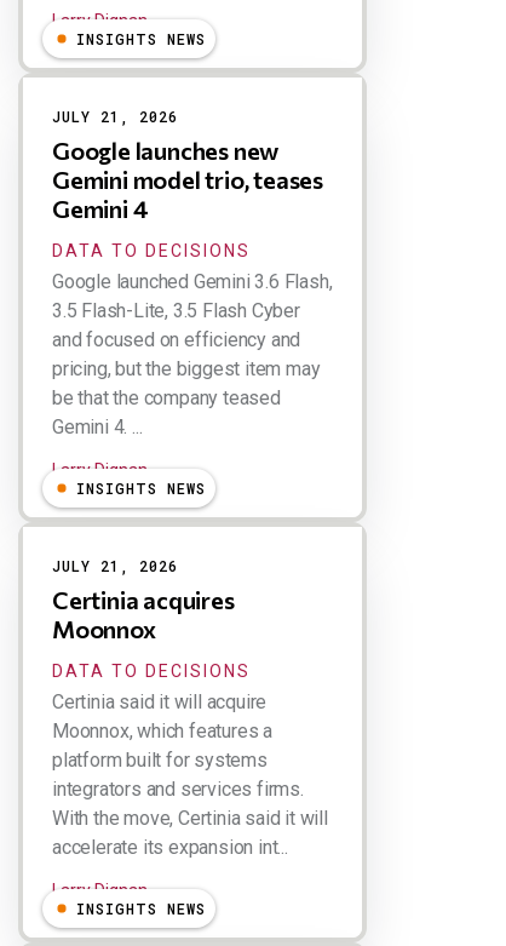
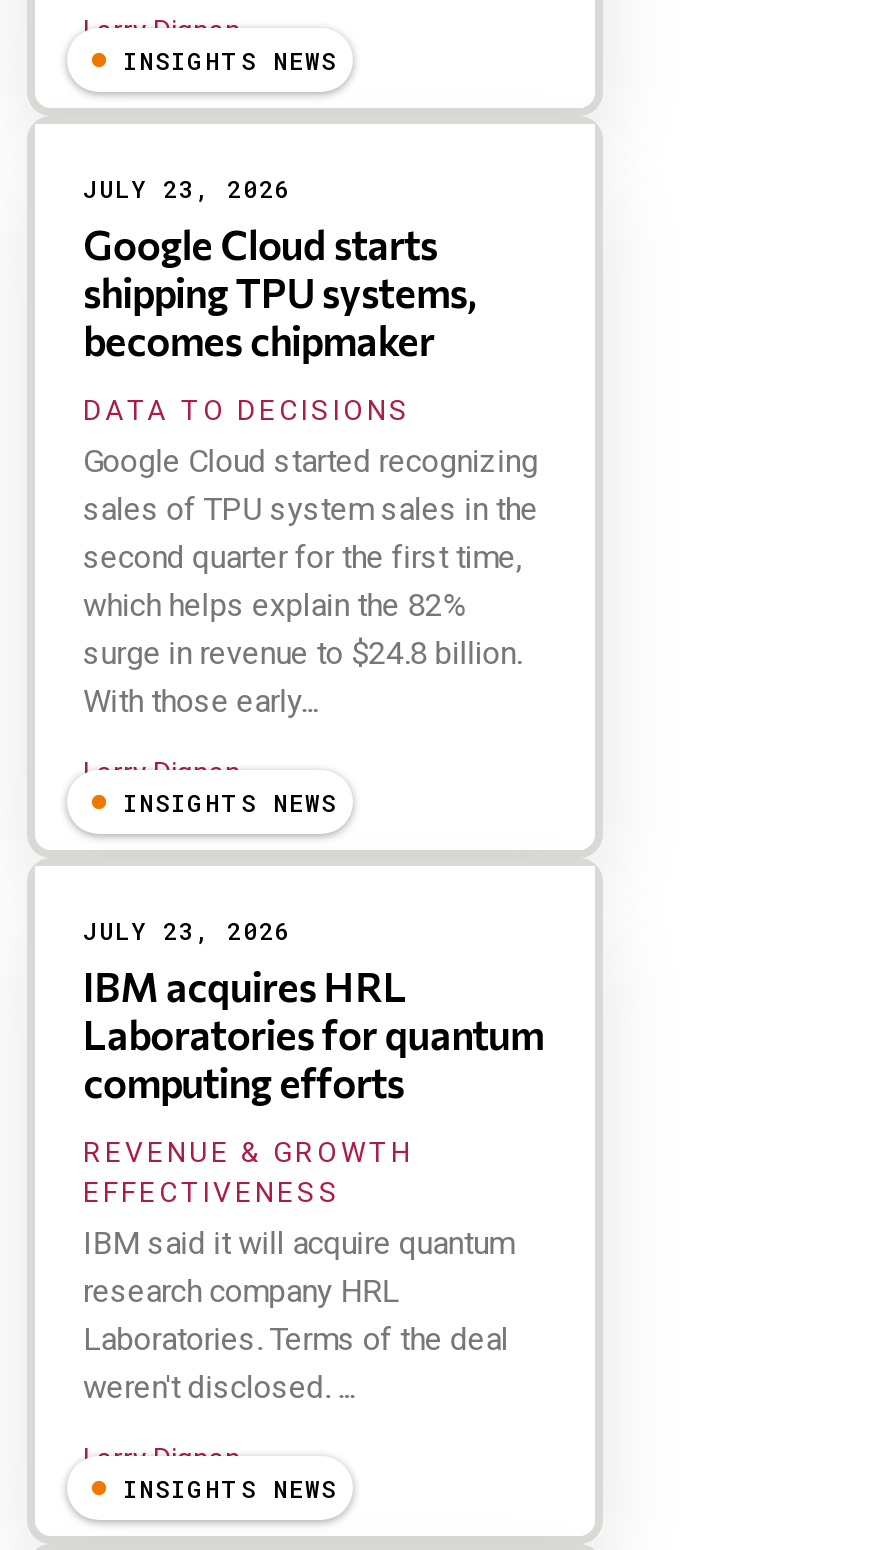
[52,107,323,223] JULY 21, 2026 | Google launches new | Gemini model trio, teases | Gemini 4 -> [83,172,475,364] JULY 23, 2026 | Google Cloud starts | shipping TPU systems, | becomes chipmaker
[52,270,332,438] Google launched Gemini 3.6 Flash, | 3.5 Flash-Lite, 3.5 Flash Cyber | and focused on efficiency and | pricing, but the biggest item may | be that the company teased | Gemini 4. ... -> [83,442,538,720] Google Cloud started recognizing | sales of TPU system sales in the | second quarter for the first time, | which helps explain the 82% | surge in revenue to $24.8 billion. | With those early...
[52,556,234,643] JULY 21, 2026 | Certinia acquires | Moonnox -> [83,914,543,1106] JULY 23, 2026 | IBM acquires HRL | Laboratories for quantum | computing efforts
[52,661,328,859] DATA TO DECISIONS | Certinia said it will acquire | Moonnox, which features a | platform built for systems | integrators and services firms. | With the move, Certinia said it will | accelerate its expansion int... -> [83,1136,514,1406] REVENUE & GROWTH | EFFECTIVENESS | IBM said it will acquire quantum | research company HRL | Laboratories. Terms of the deal | weren't disclosed. ...

